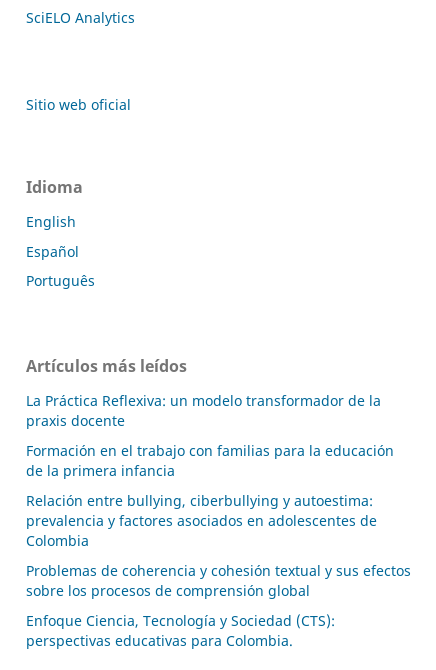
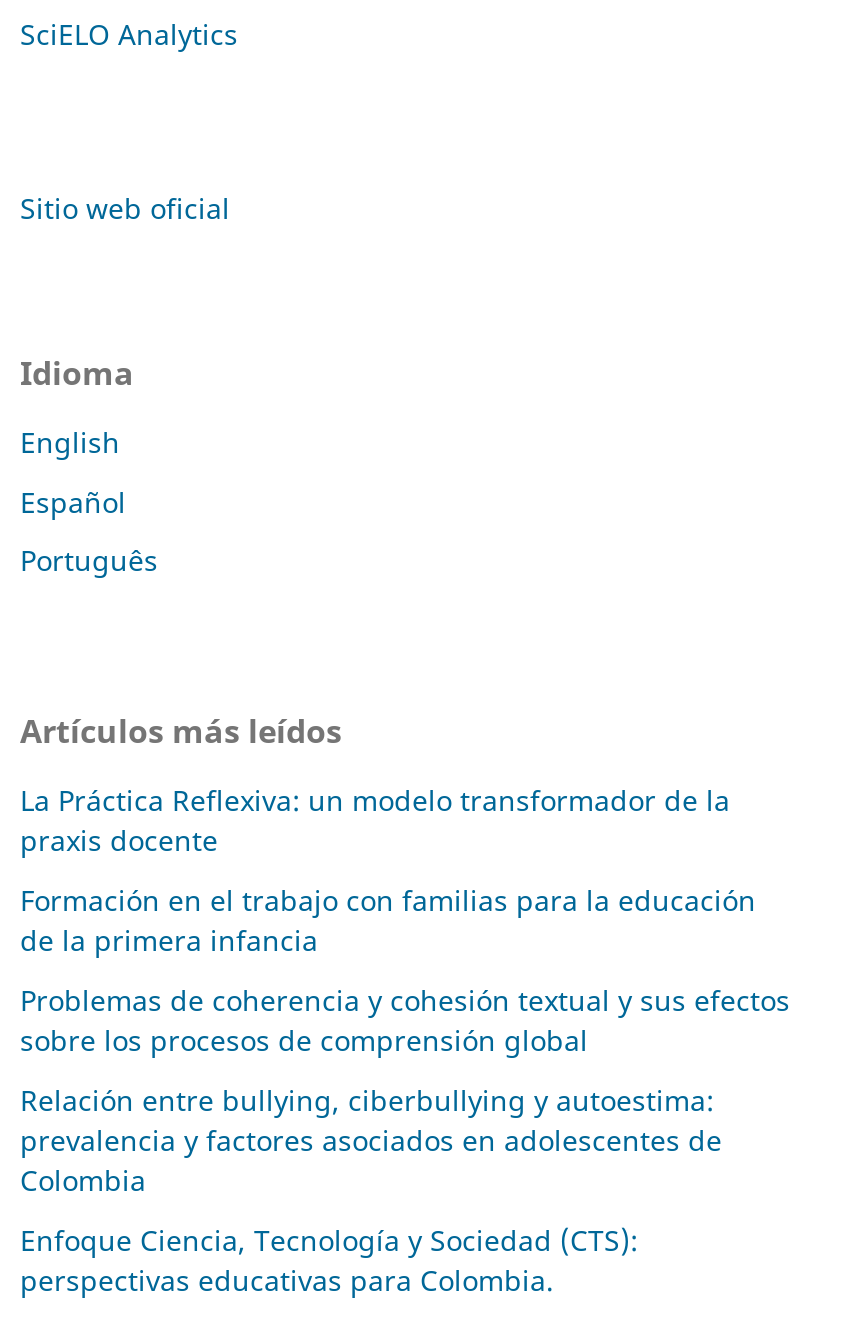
moved [26,491,377,550] -> [20,1082,722,1200]: Relación entre bullying, ciberbullying y autoestima: | prevalencia y factores asociados en adolescentes de | Colombia
moved [26,561,411,600] -> [20,982,790,1060]: Problemas de coherencia y cohesión textual y sus efectos | sobre los procesos de comprensión global

